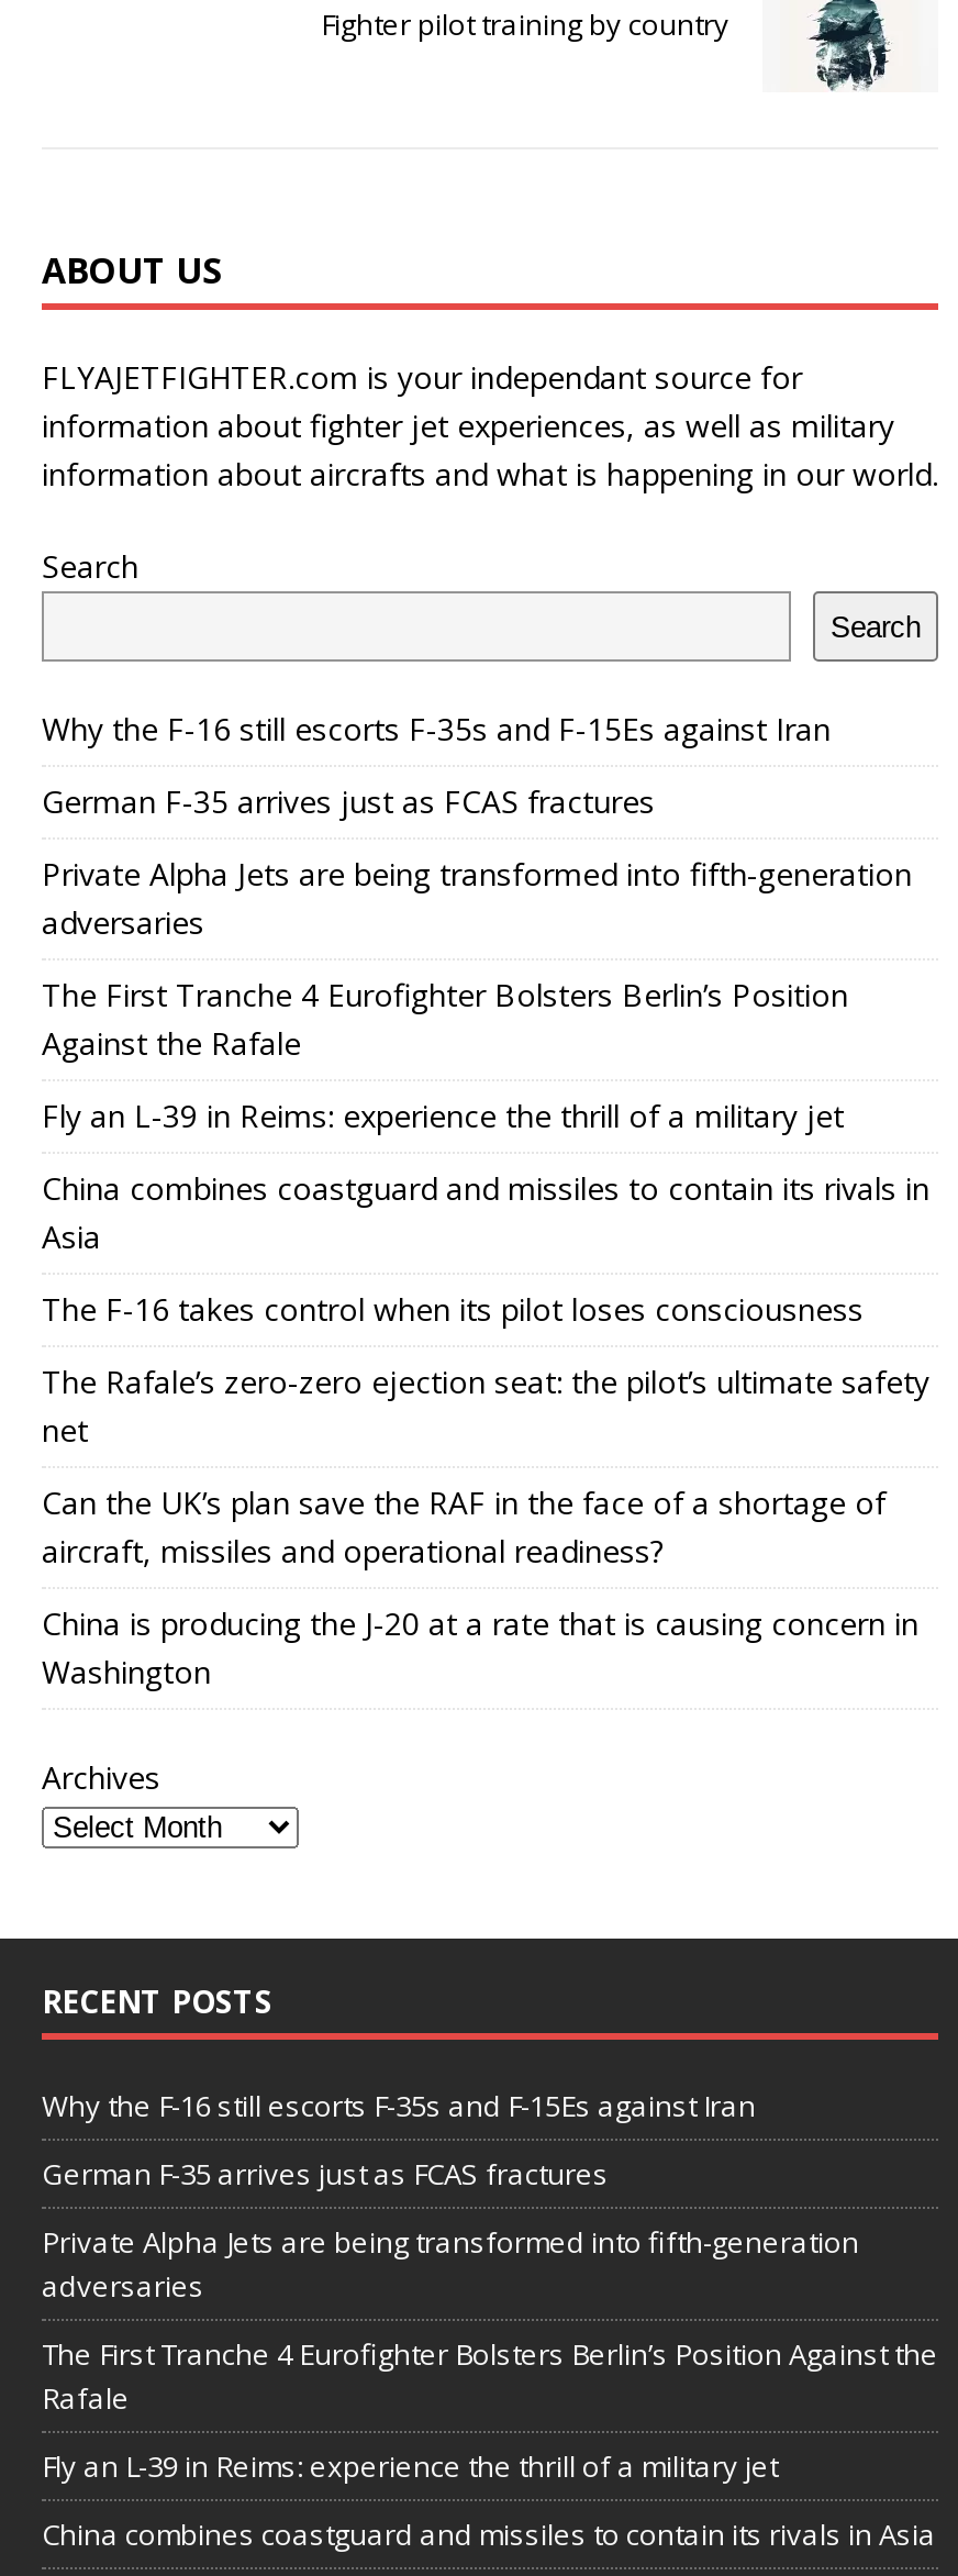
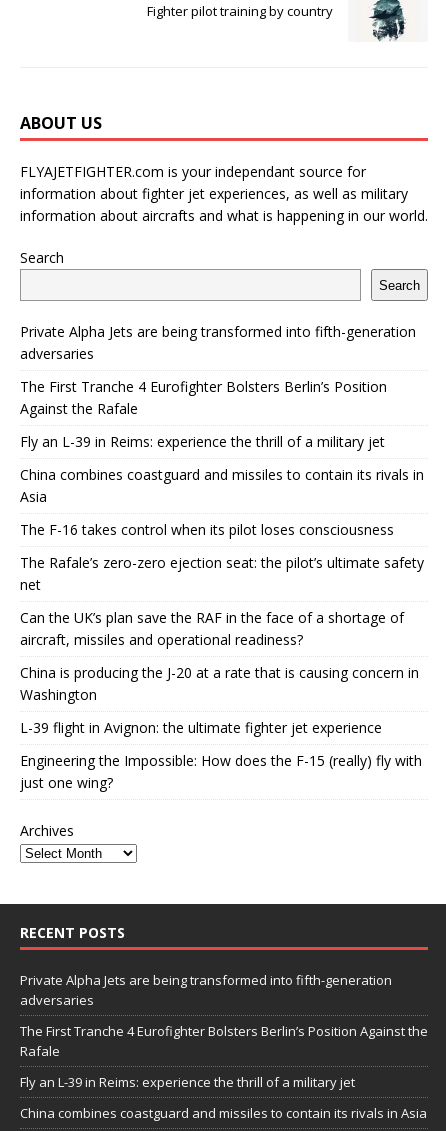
[42,709,831,823] Why the F-16 still escorts F-35s and F-15Es against Iran | German F-35 arrives just as FCAS fractures -> none
moved [42,854,929,1693] -> [20,322,424,704]: Private Alpha Jets are being transformed into fifth-generation | adversaries | The First Tranche 4 Eurofighter Bolsters Berlin’s Position | ... | China is producing the J-20 at a rate that is causing concern in | Washington
none -> [20,718,422,792] L-39 flight in Avignon: the ultimate fighter jet experience | Engineering the Impossible: How does the F-15 (really) fly with | just one wing?
moved [42,1757,272,2023] -> [20,821,125,942]: Archives | RECENT POSTS
[42,2087,756,2194] Why the F-16 still escorts F-35s and F-15Es against Iran | German F-35 arrives just as FCAS fractures -> none

